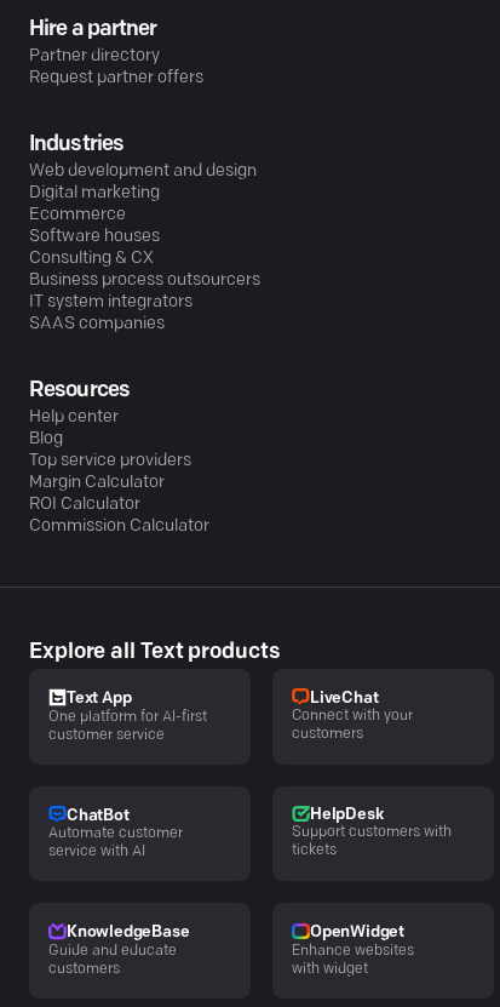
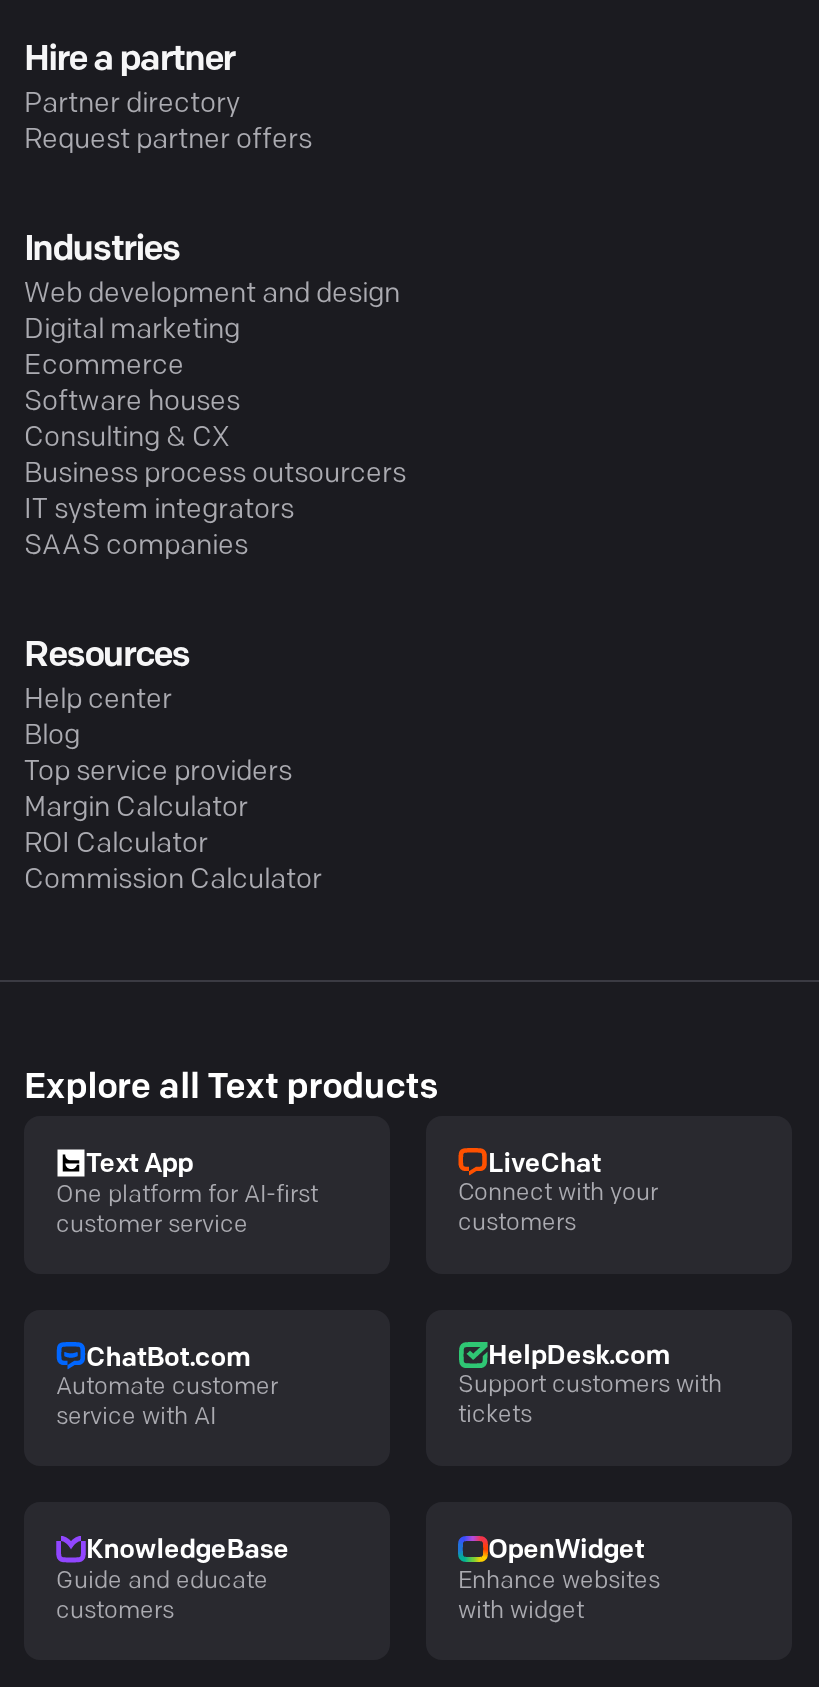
[67,808,129,824] ChatBot -> [86,1345,250,1371] ChatBot.com
[310,807,383,823] HelpDesk -> [488,1344,669,1370] HelpDesk.com

